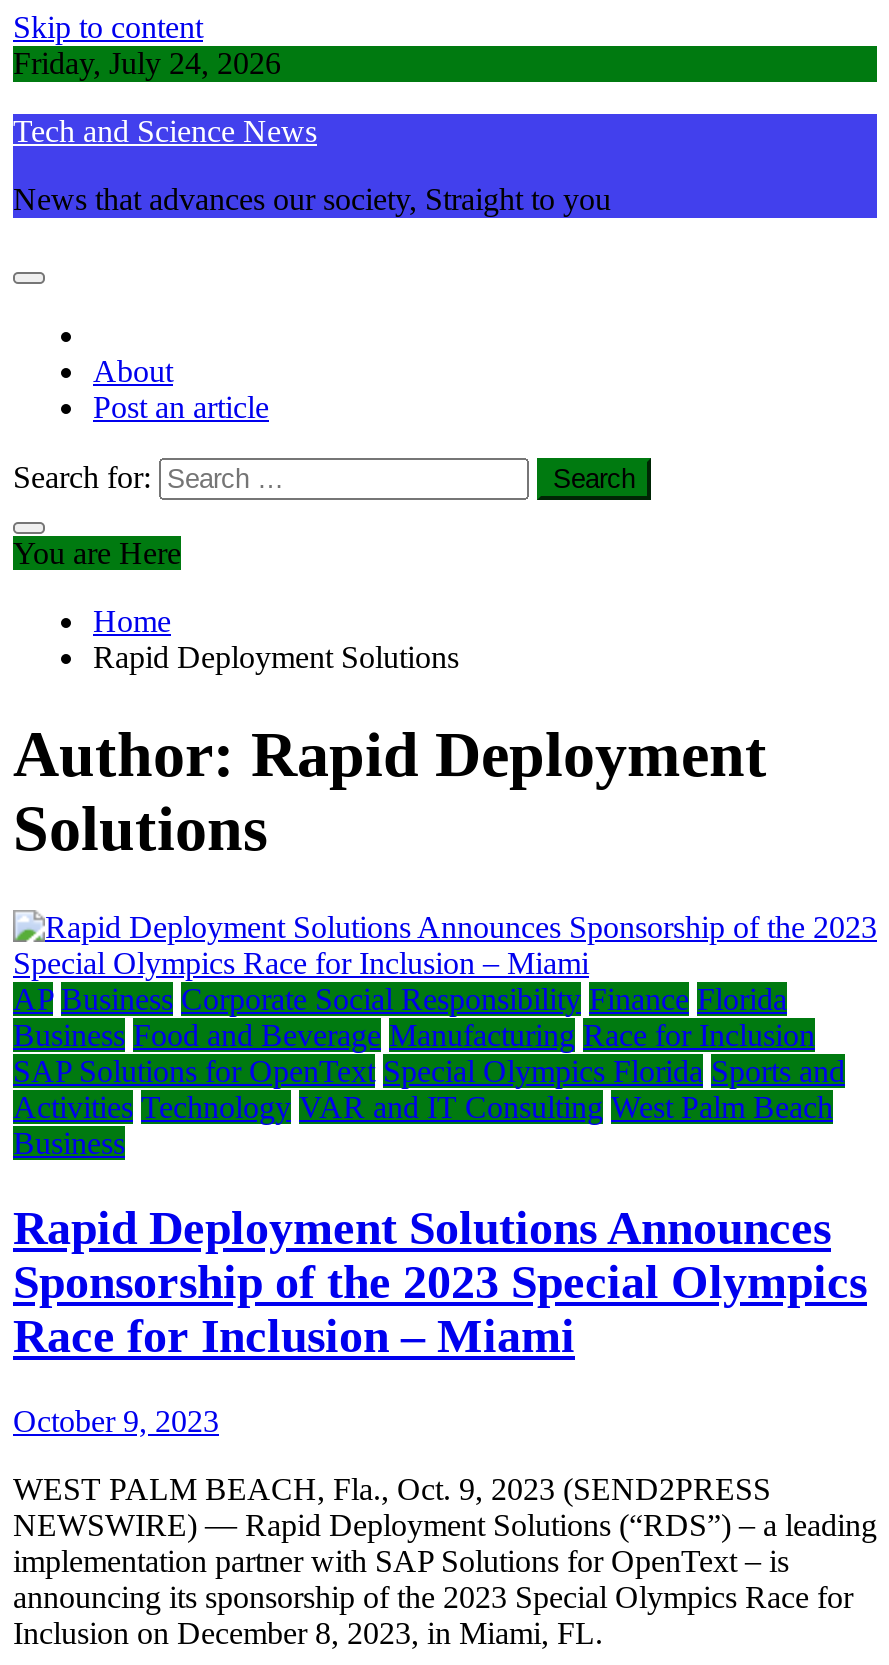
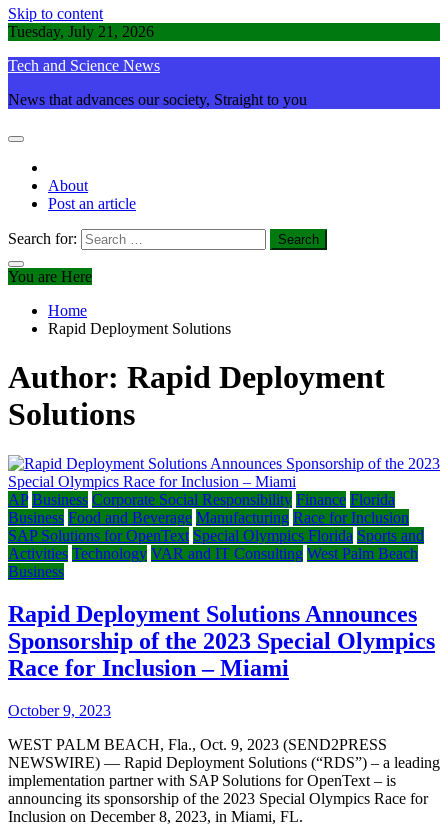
[13,46,281,80] Friday, July 24, 2026 -> [8,23,154,40] Tuesday, July 21, 2026

